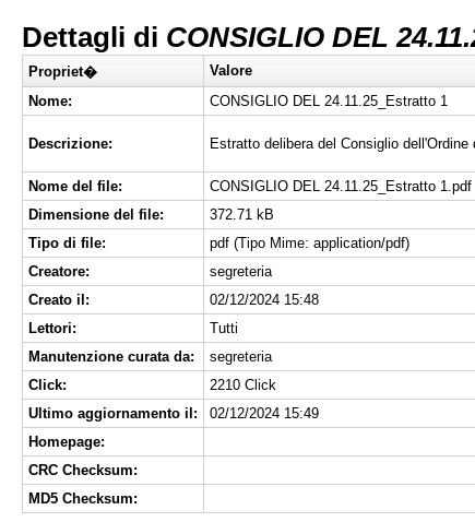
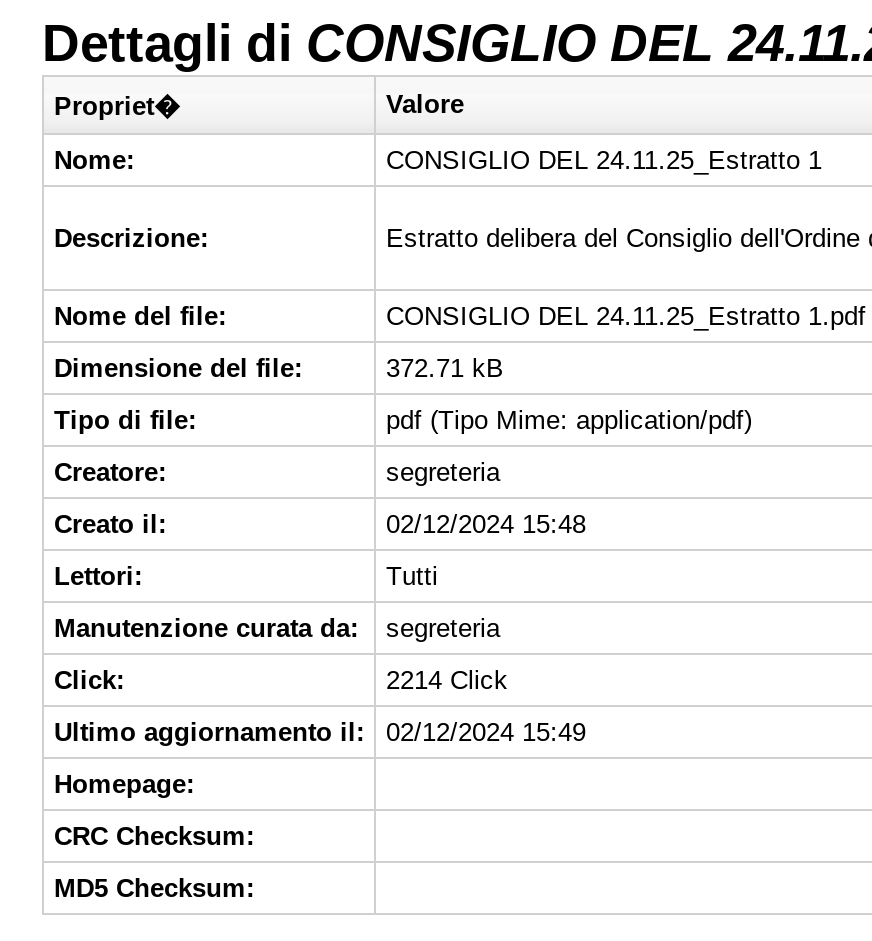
[210,377,276,393] 2210 Click -> [386,665,508,695] 2214 Click

